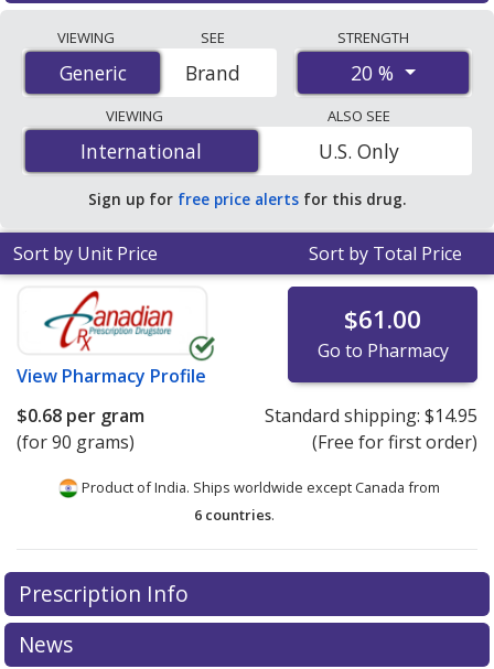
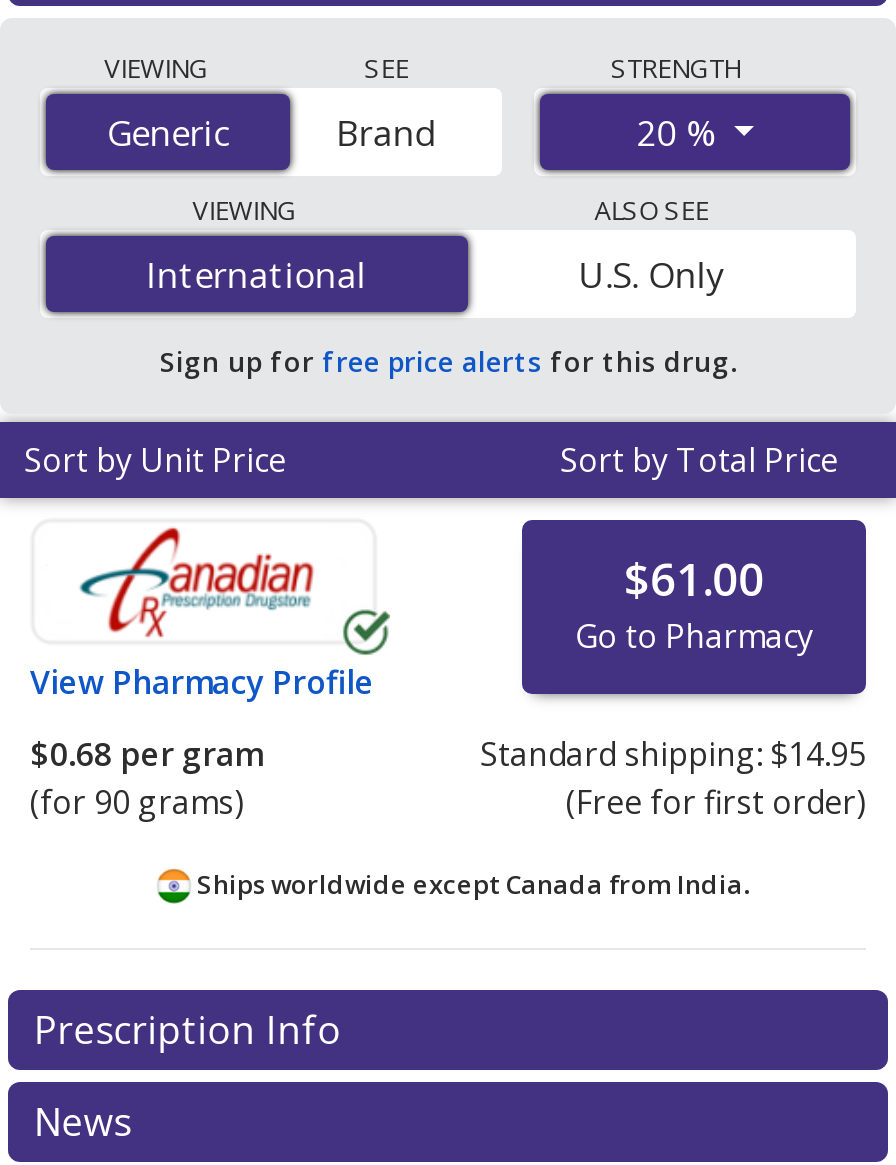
[78,478,440,525] Product of India. Ships worldwide except Canada from | 6 countries. -> [191,867,749,903] Ships worldwide except Canada from India.

